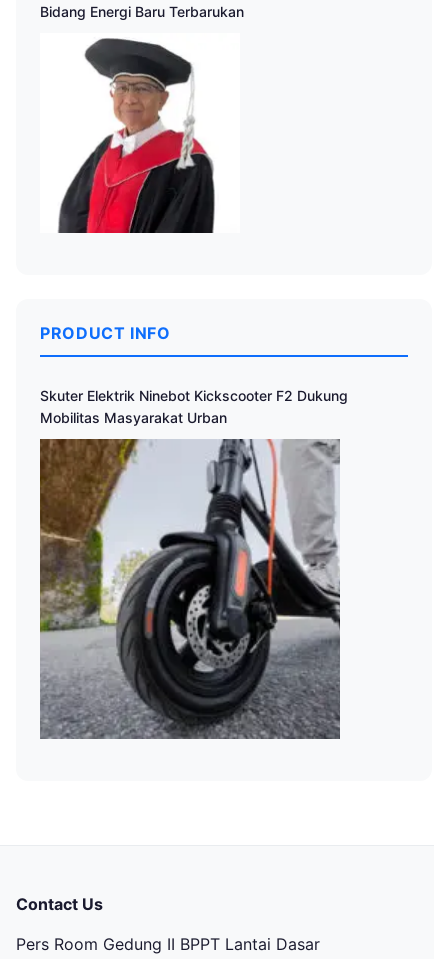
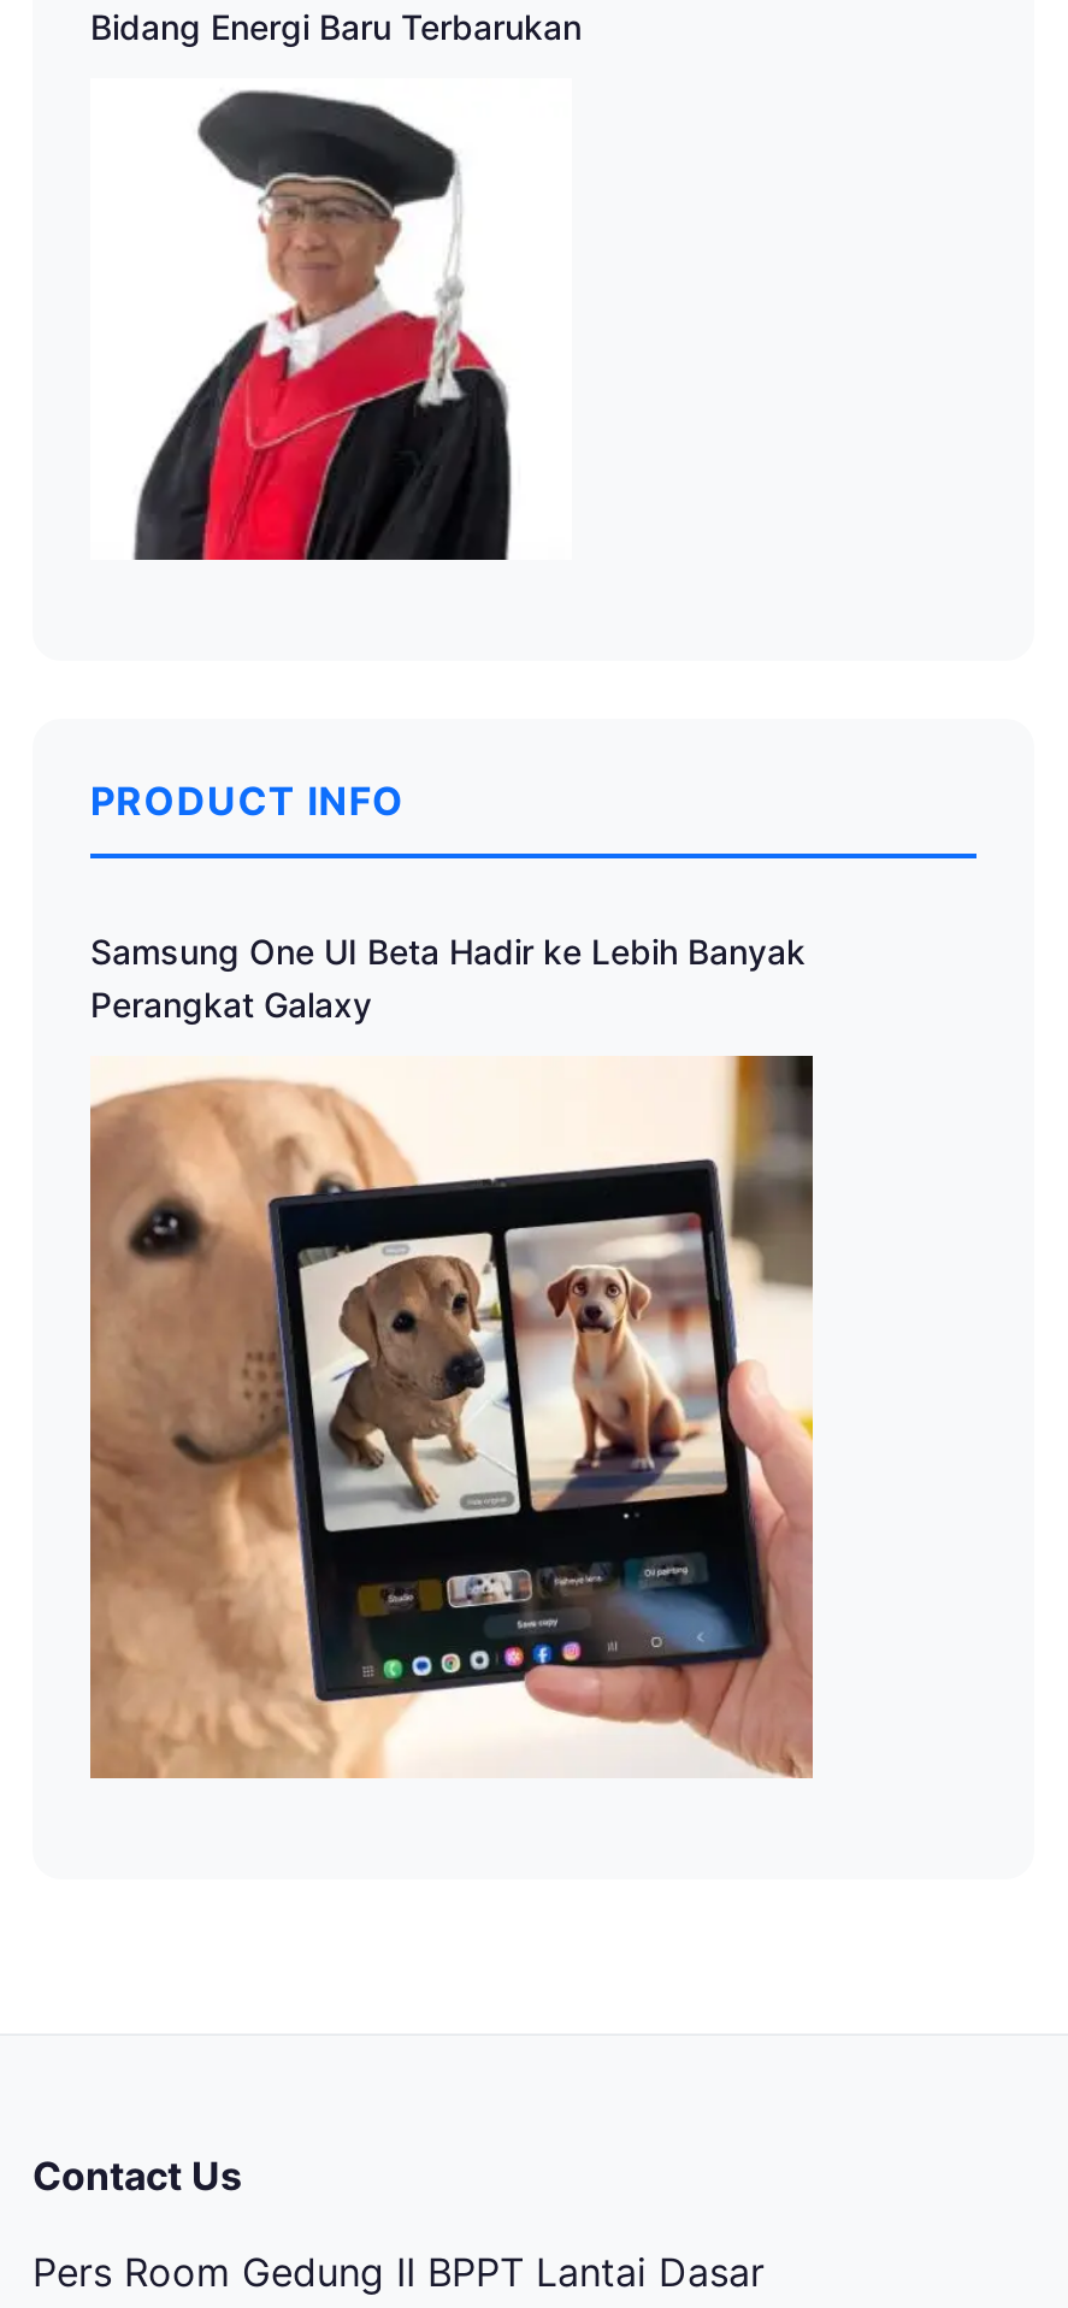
[40,387,348,426] Skuter Elektrik Ninebot Kickscooter F2 Dukung | Mobilitas Masyarakat Urban -> [90,931,806,1025] Samsung One UI Beta Hadir ke Lebih Banyak | Perangkat Galaxy
[39,438,341,740] [image] -> [88,1055,815,1779] [image]

